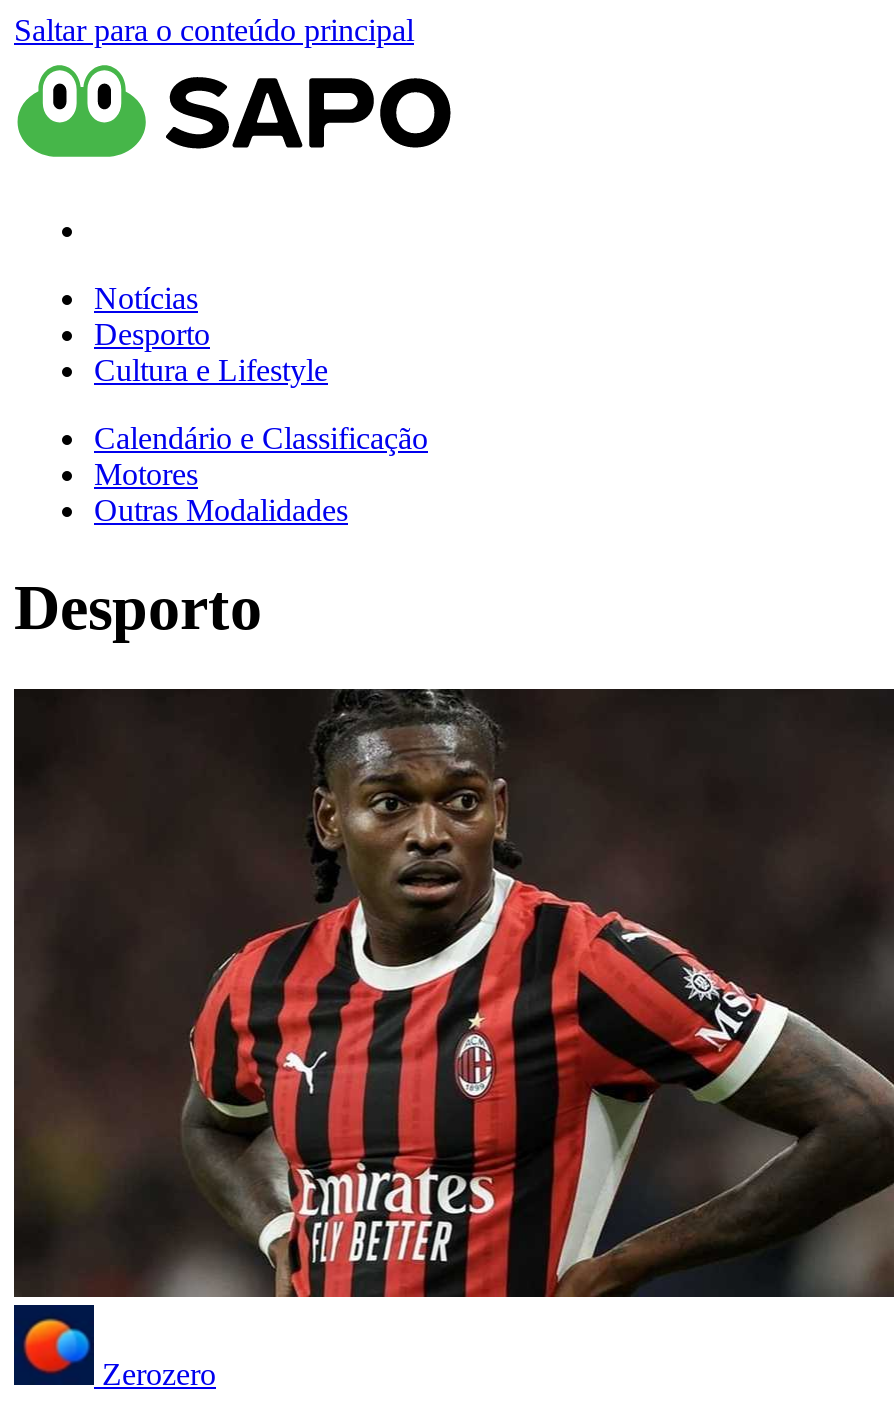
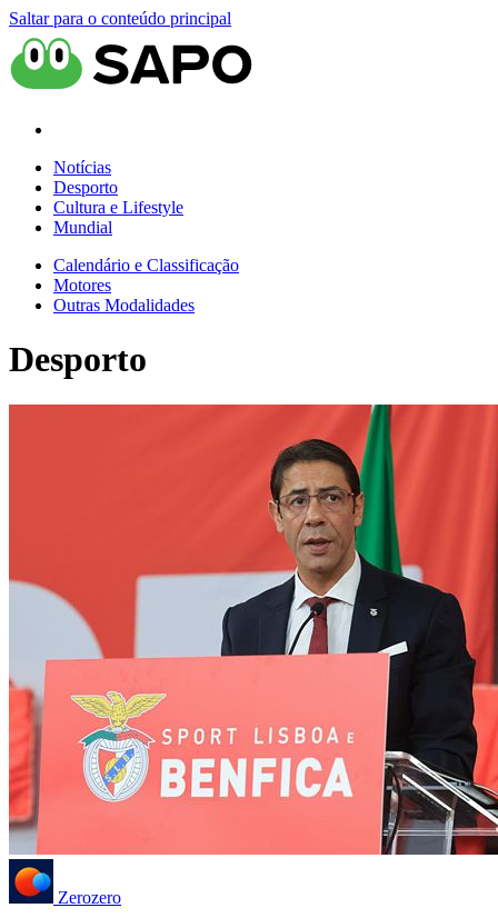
none -> [53,218,112,237] Mundial
[12,687,888,1299] [image] -> [8,403,495,856] [image]

